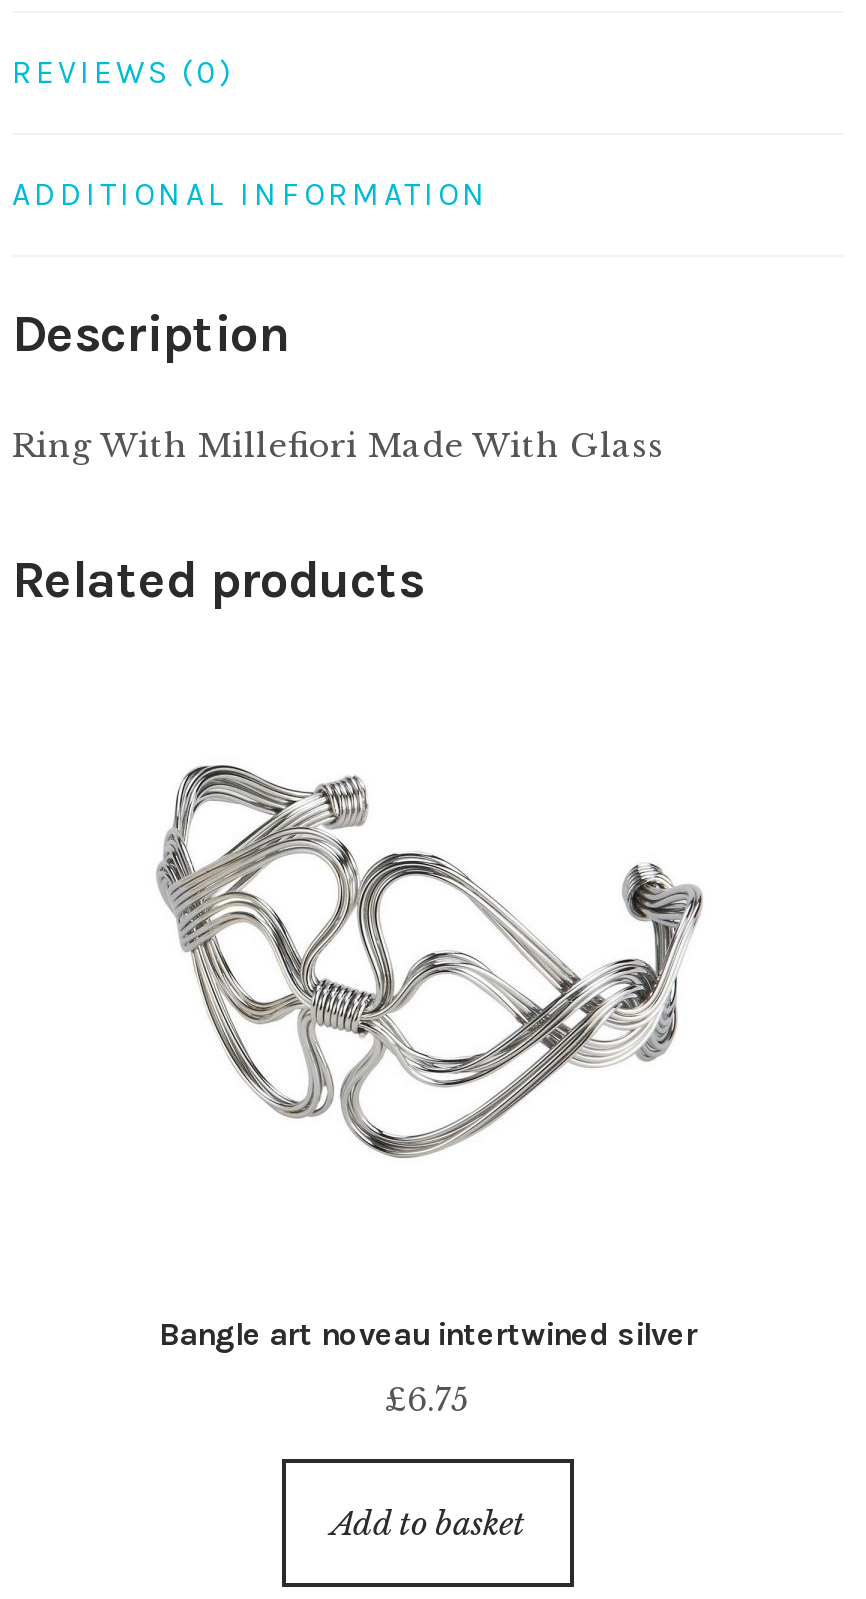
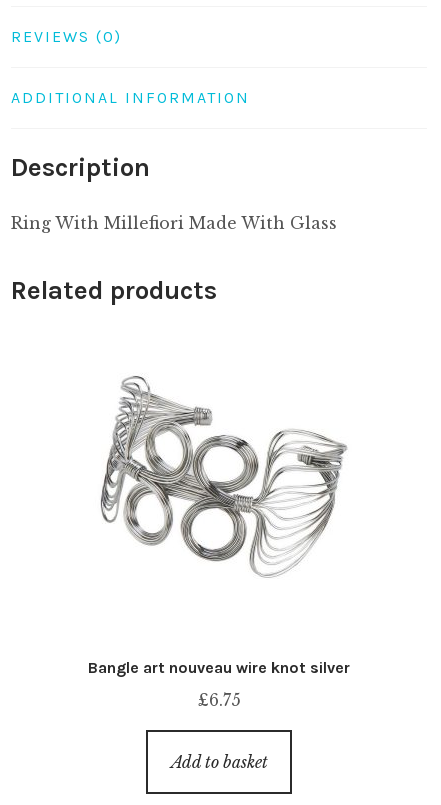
[154,751,704,1161] [image] -> [83,375,356,580] [image]
[159,1315,697,1353] Bangle art noveau intertwined silver -> [88,658,350,677] Bangle art nouveau wire knot silver

